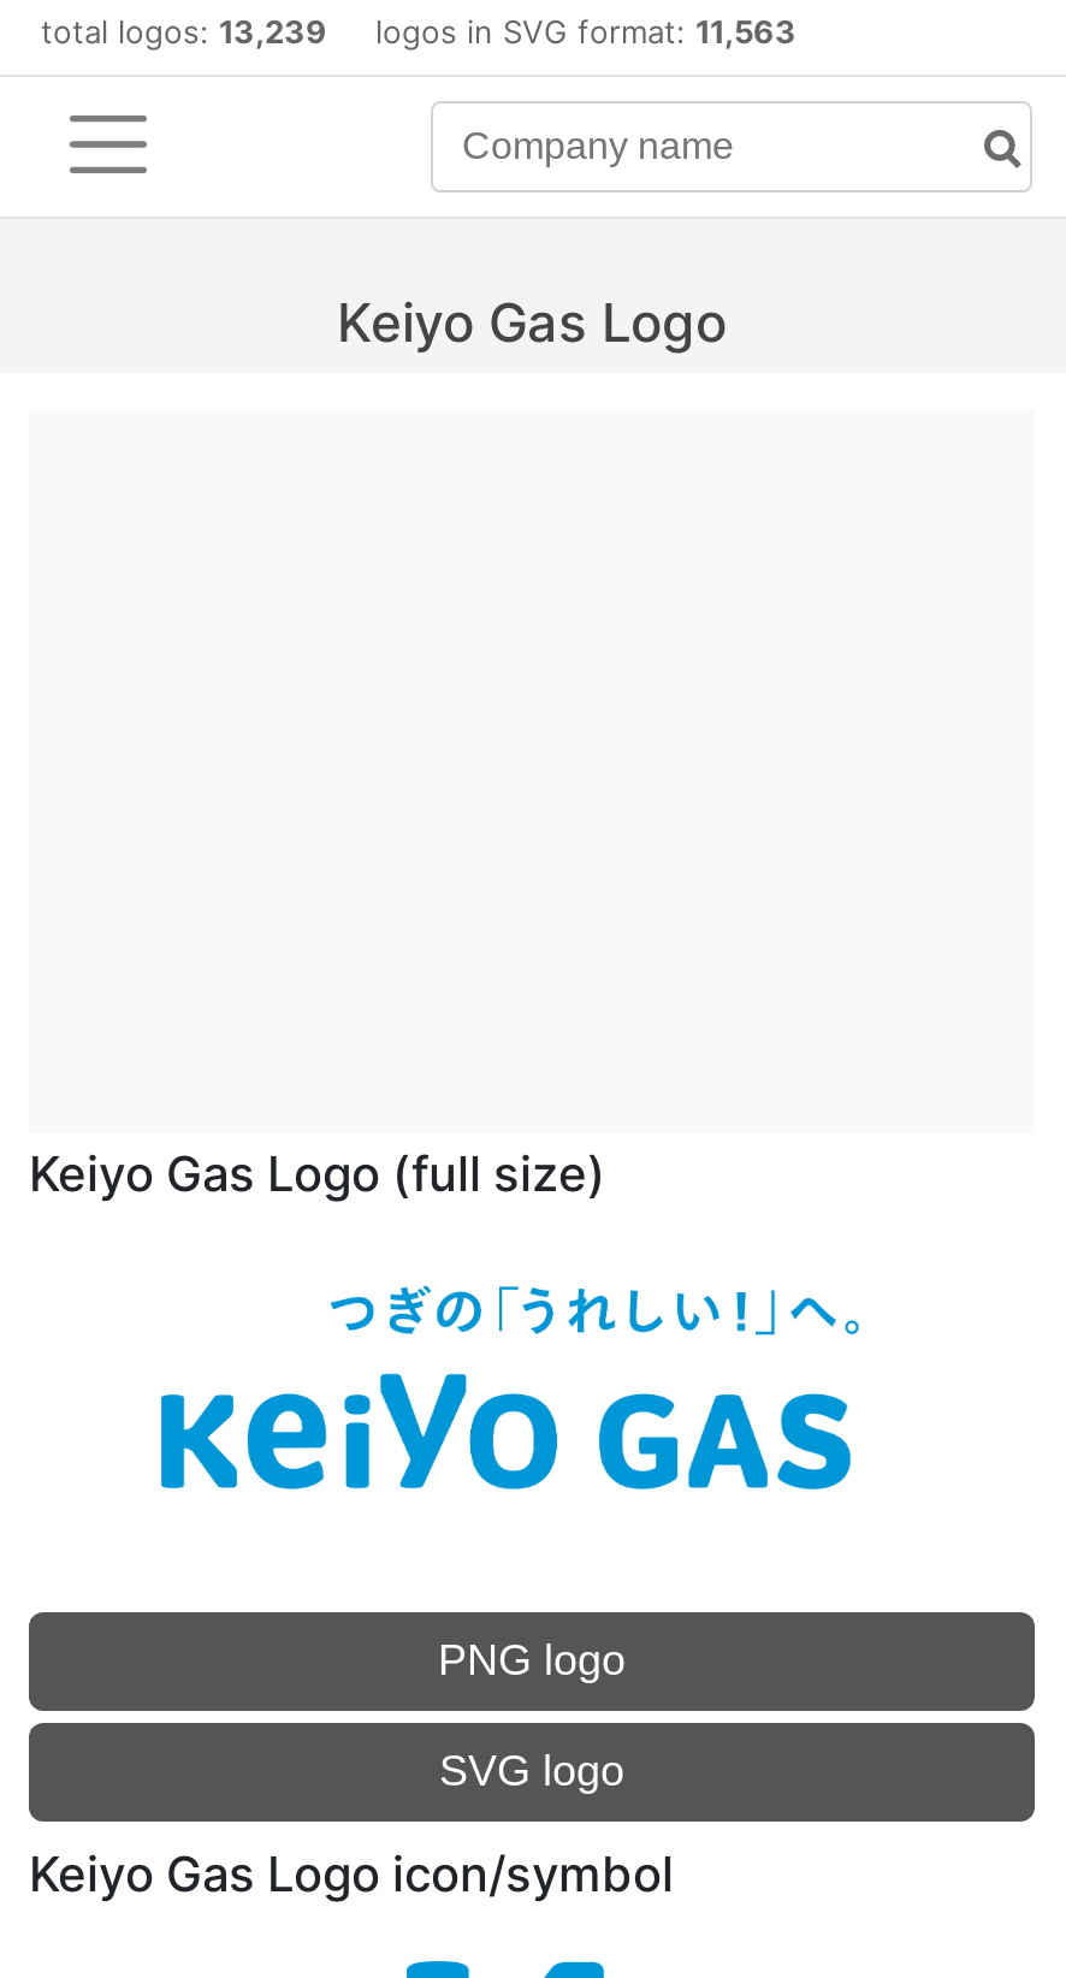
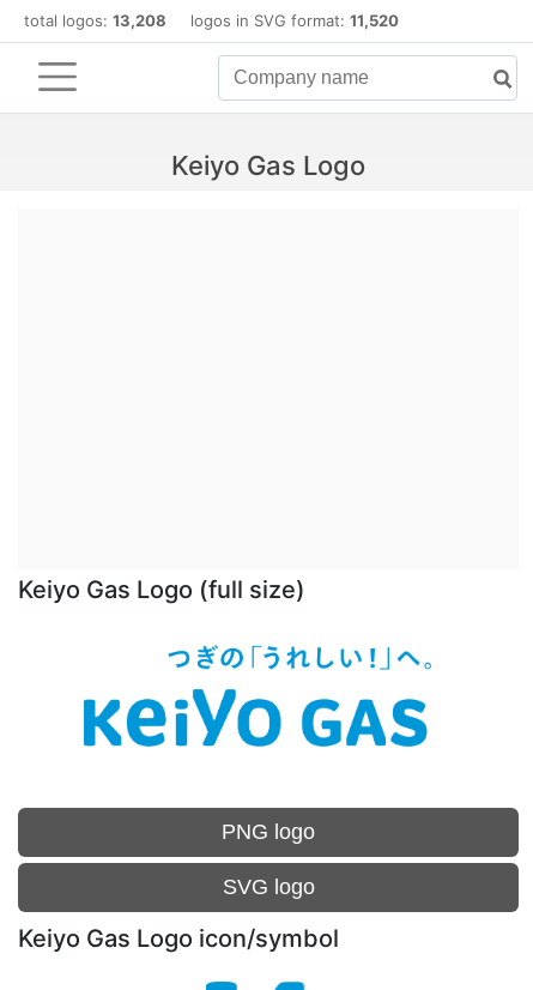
[41,12,796,51] total logos: 13,239 logos in SVG format: 11,563 -> [24,11,399,30] total logos: 13,208 logos in SVG format: 11,520

